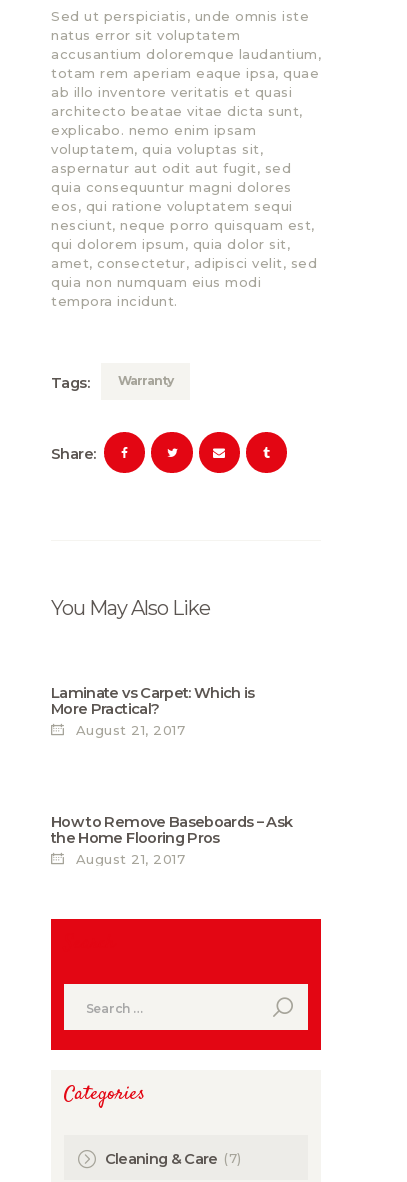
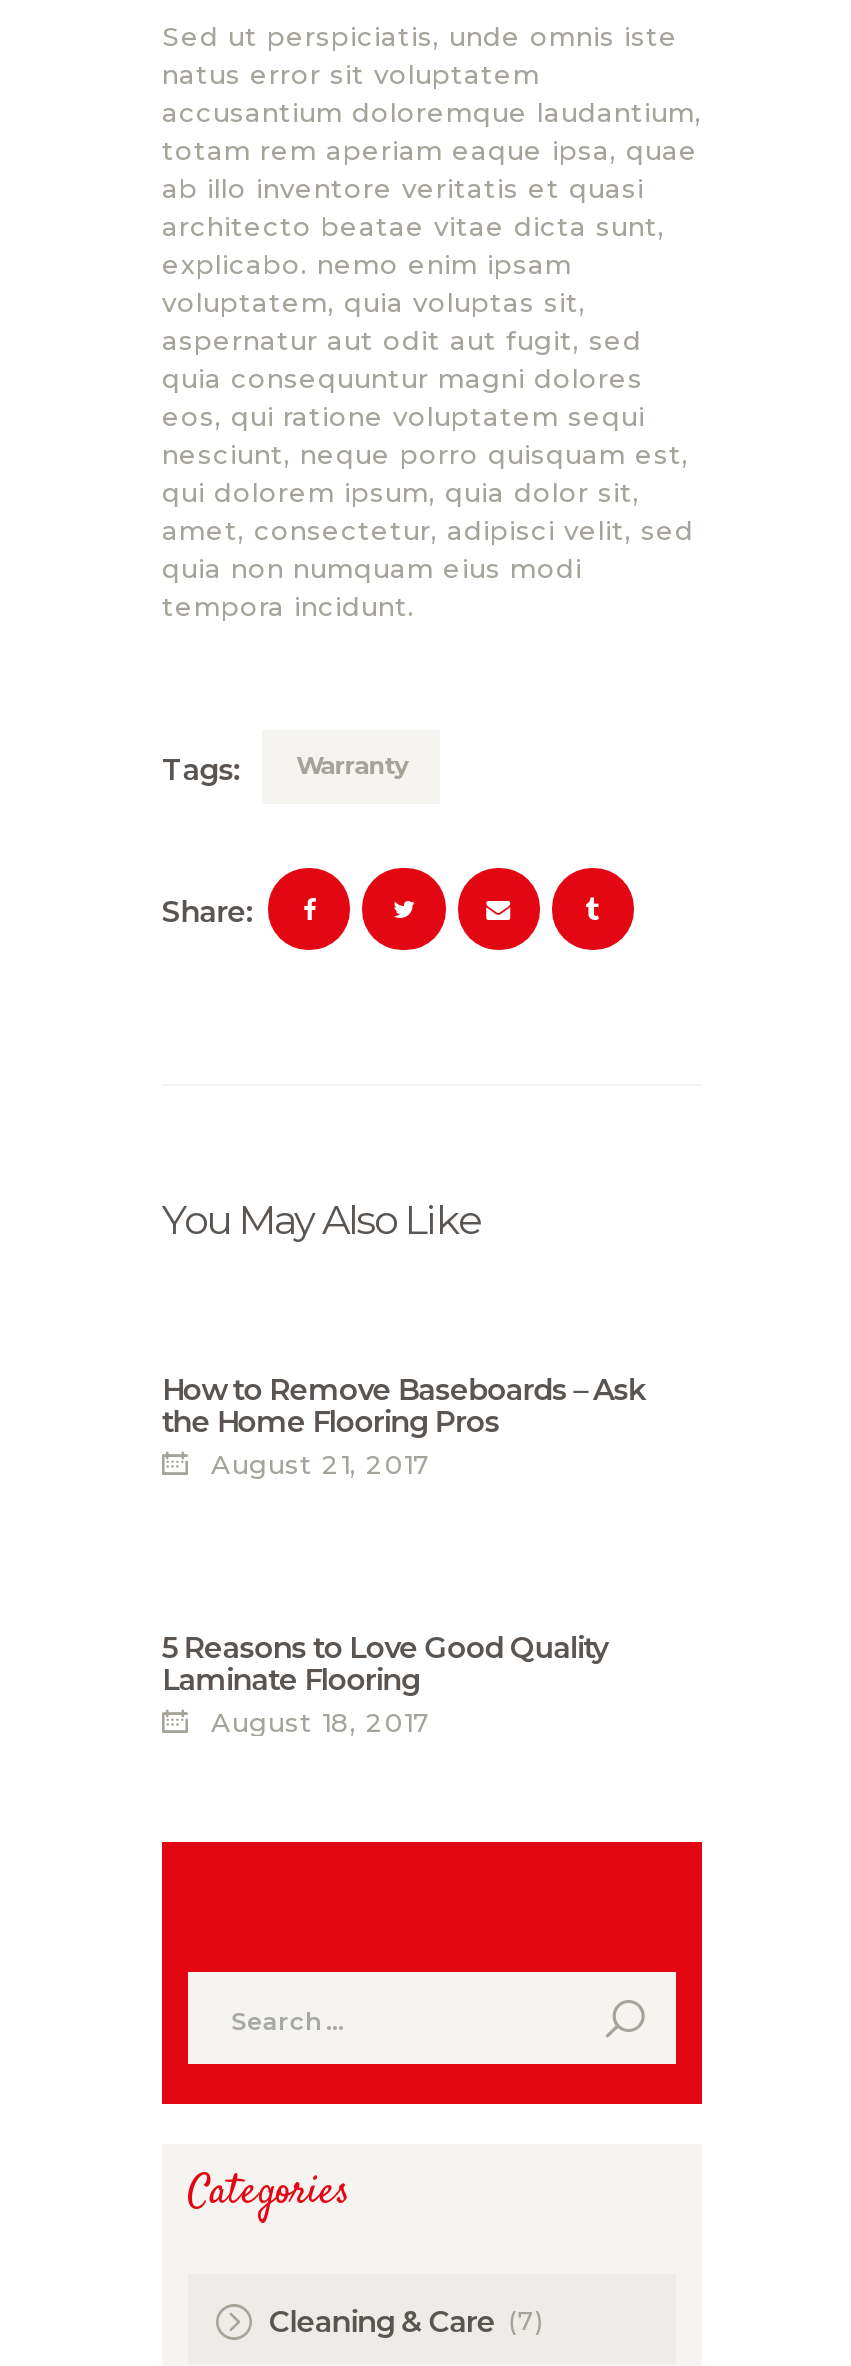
[51,684,255,738] Laminate vs Carpet: Which is | More Practical? | August 21, 2017 -> none
moved [51,813,292,867] -> [162,1371,645,1479]: How to Remove Baseboards – Ask | the Home Flooring Pros | August 21, 2017
none -> [162,1631,607,1739] 5 Reasons to Love Good Quality | Laminate Flooring | August 18, 2017

